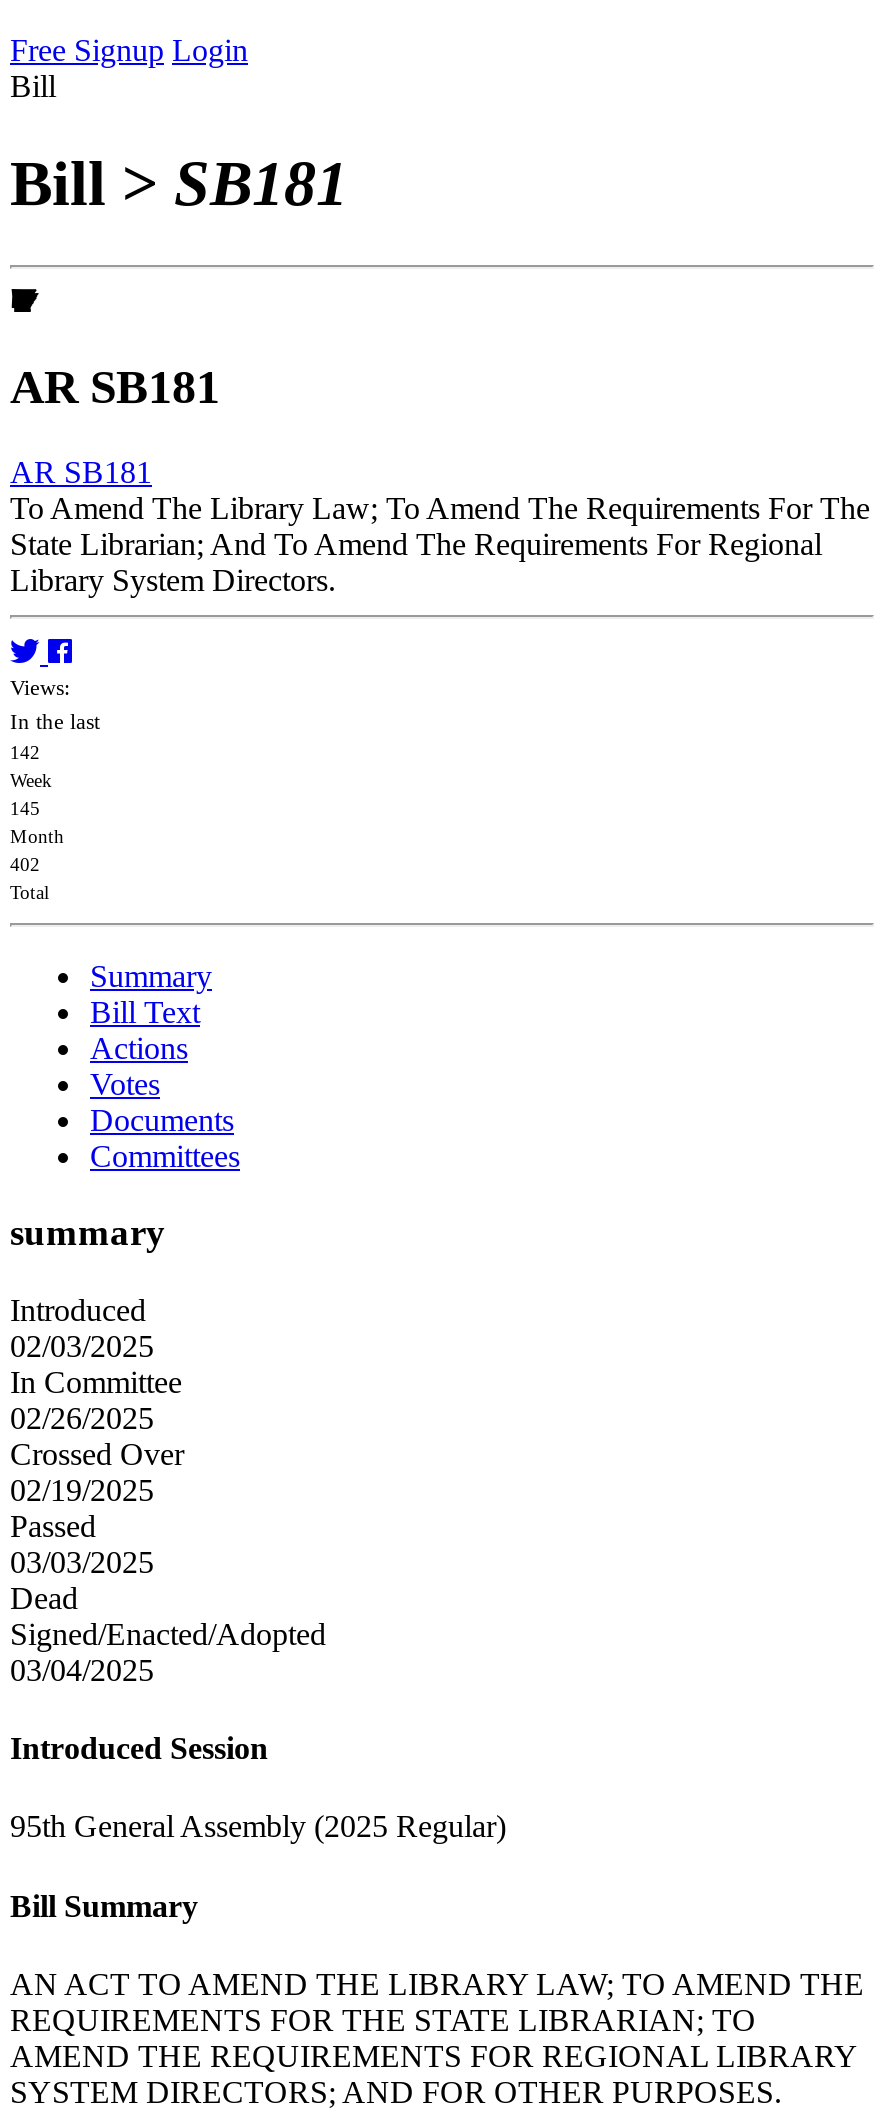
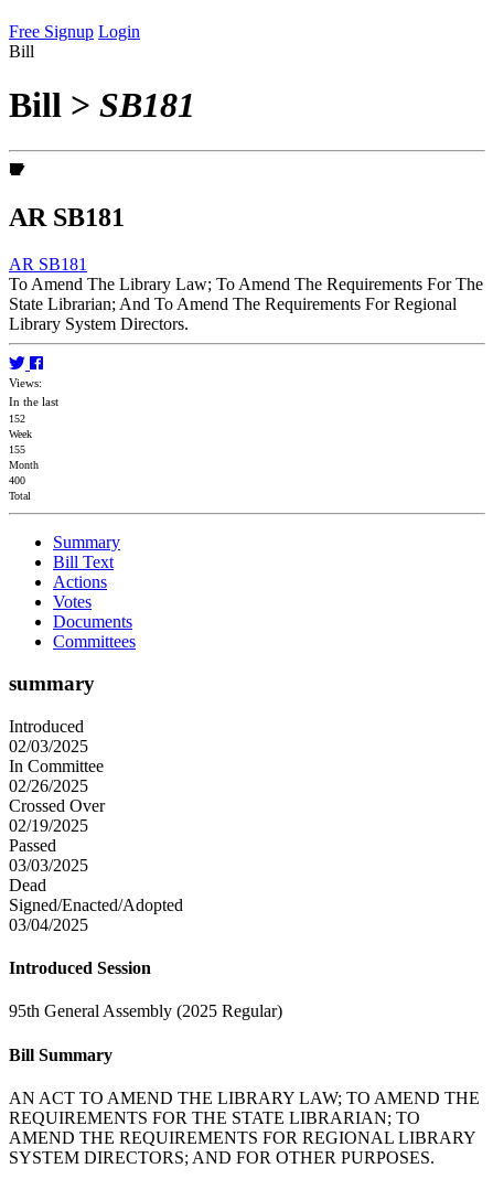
[10,740,40,762] 142 -> [9,412,25,424] 152
[10,796,40,818] 145 -> [9,443,25,455] 155
[10,852,40,874] 402 -> [9,474,25,486] 400

